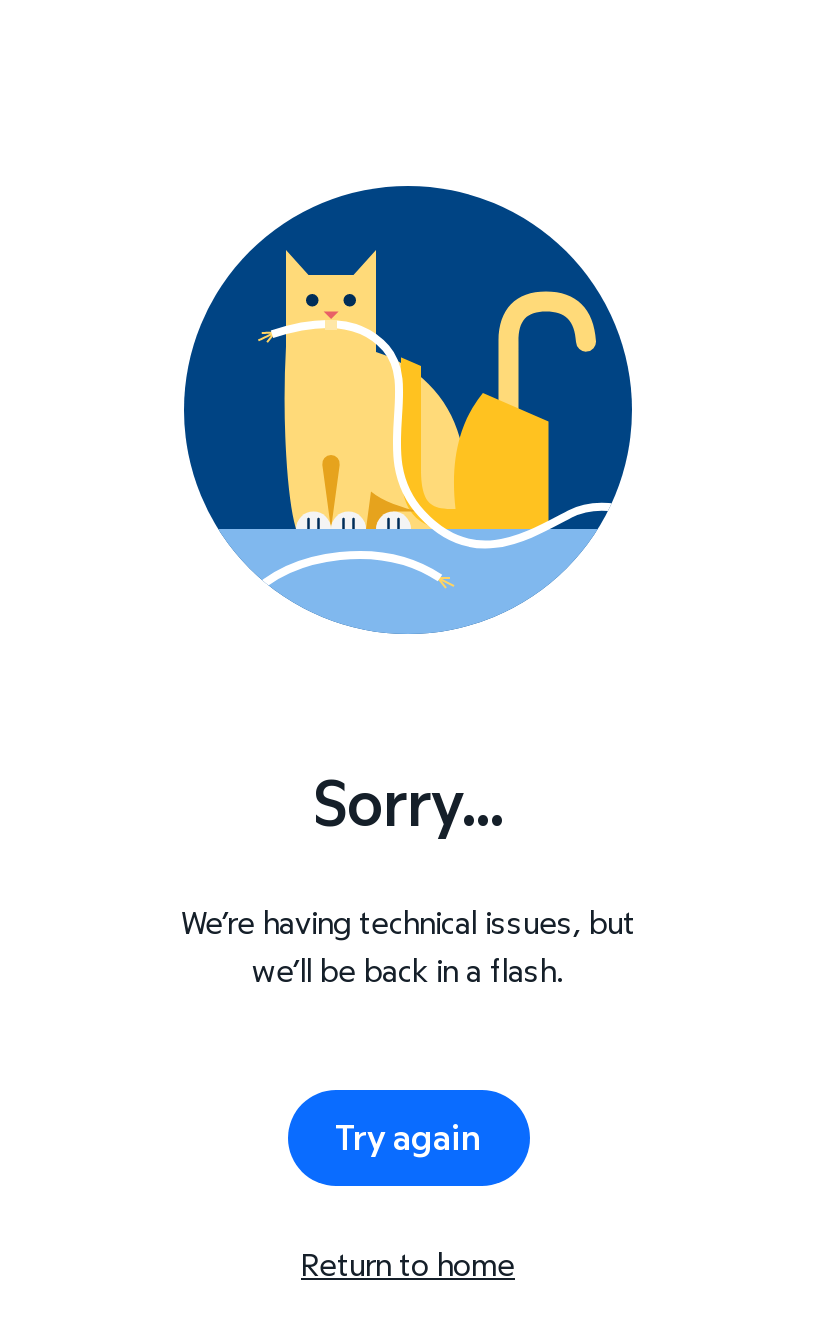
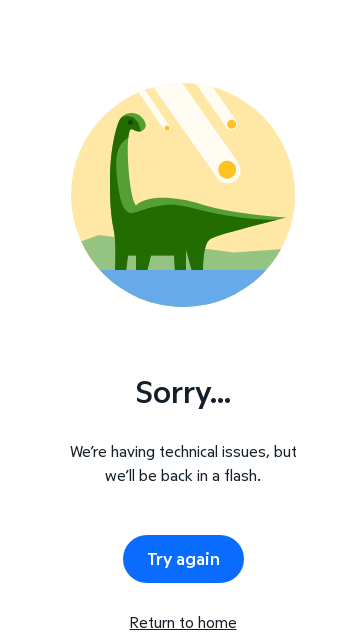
[182,184,634,590] [image] -> [71,83,295,284] [image]

